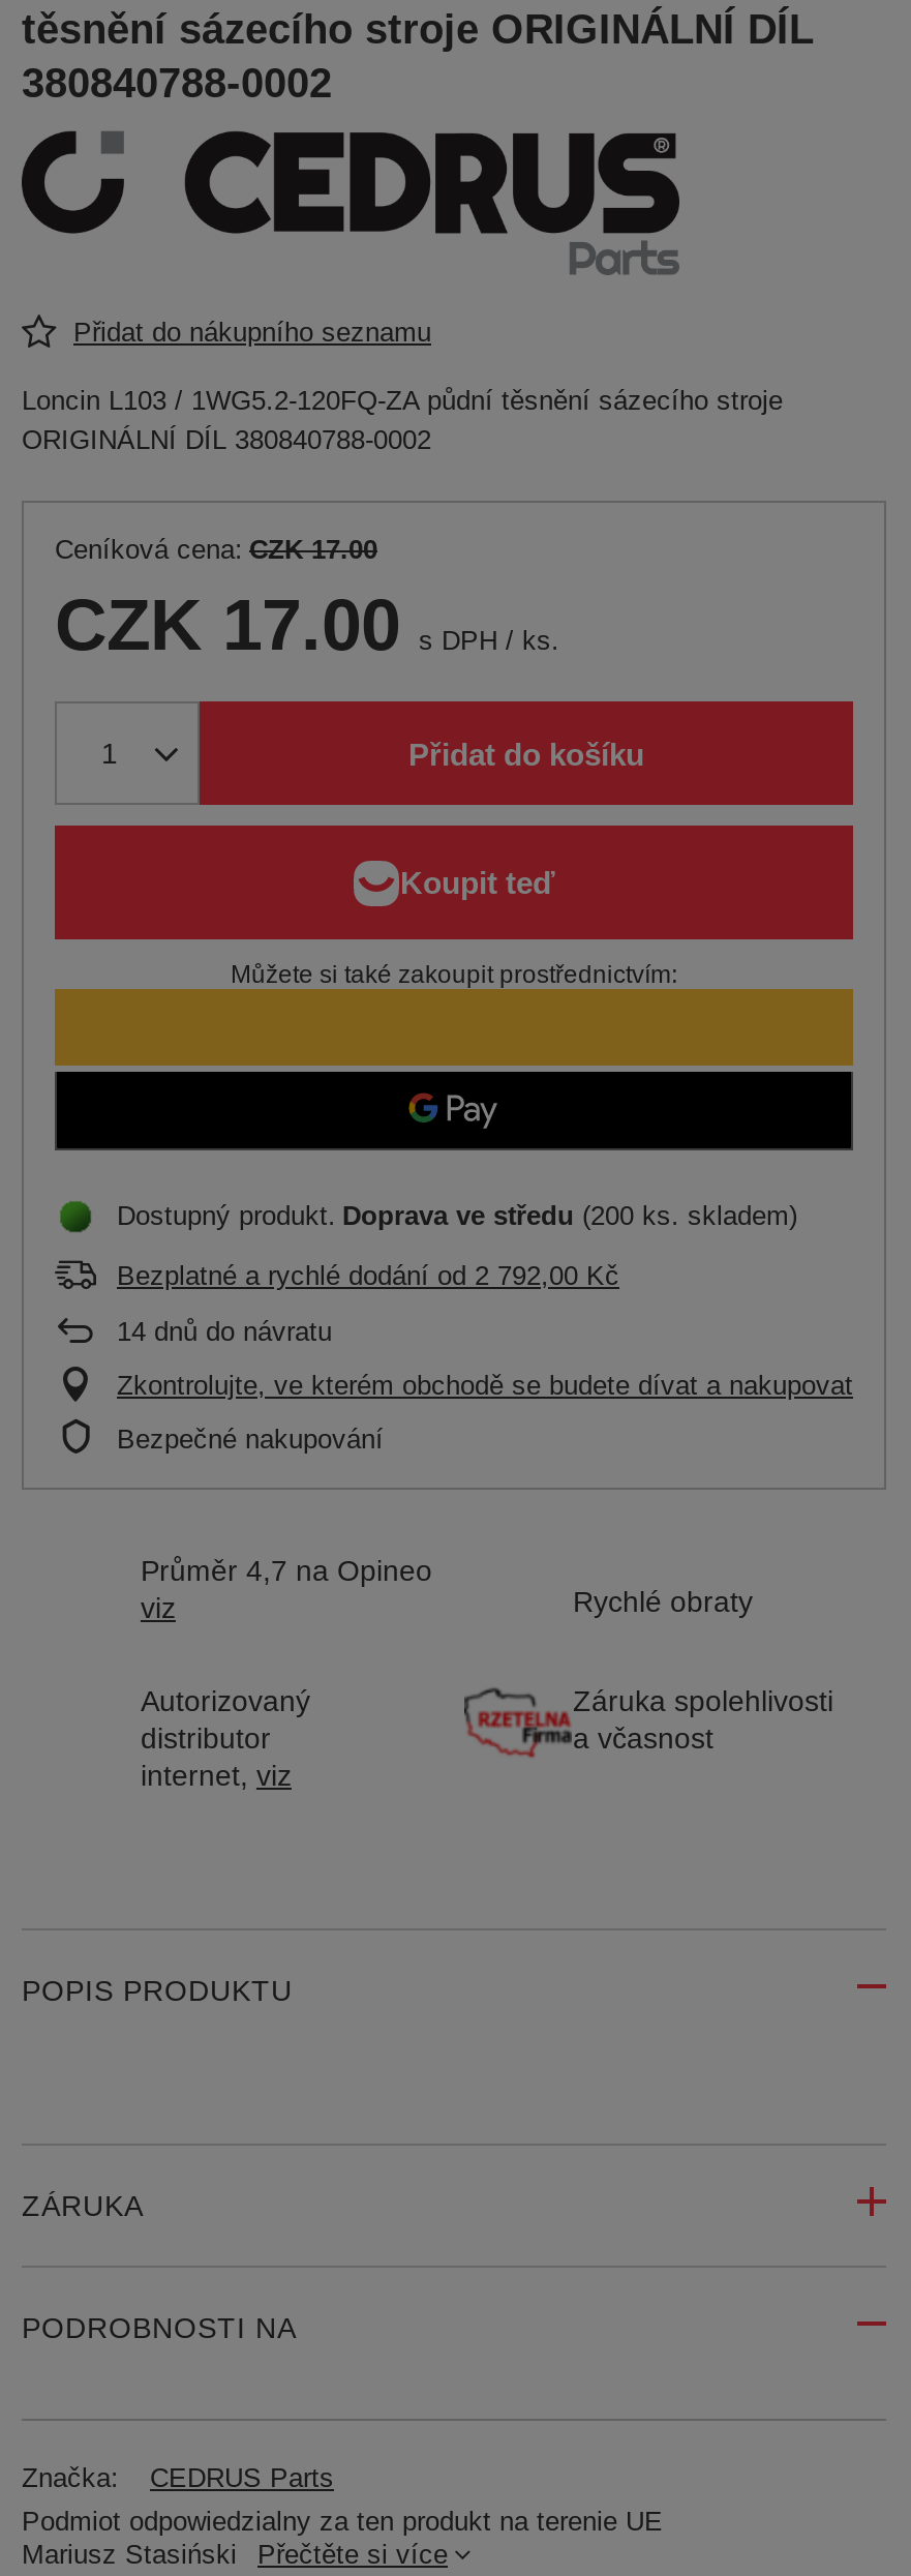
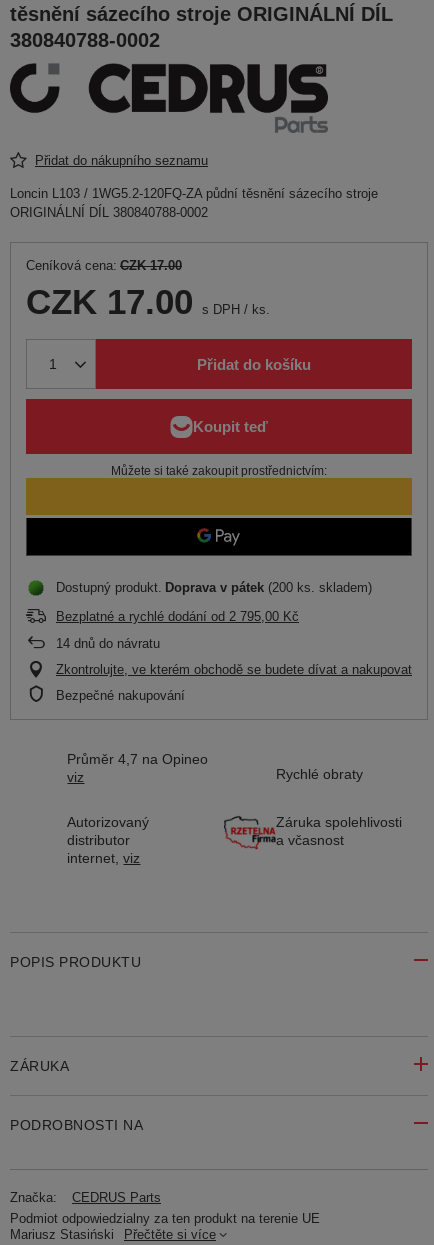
[117,1200,797,1231] Dostupný produkt Doprava ve středu (200 ks. skladem) -> [56,580,372,595] Dostupný produkt Doprava v pátek (200 ks. skladem)
[117,1260,619,1291] Bezplatné a rychlé dodání od 2 792,00 Kč -> [56,609,299,624] Bezplatné a rychlé dodání od 2 795,00 Kč

